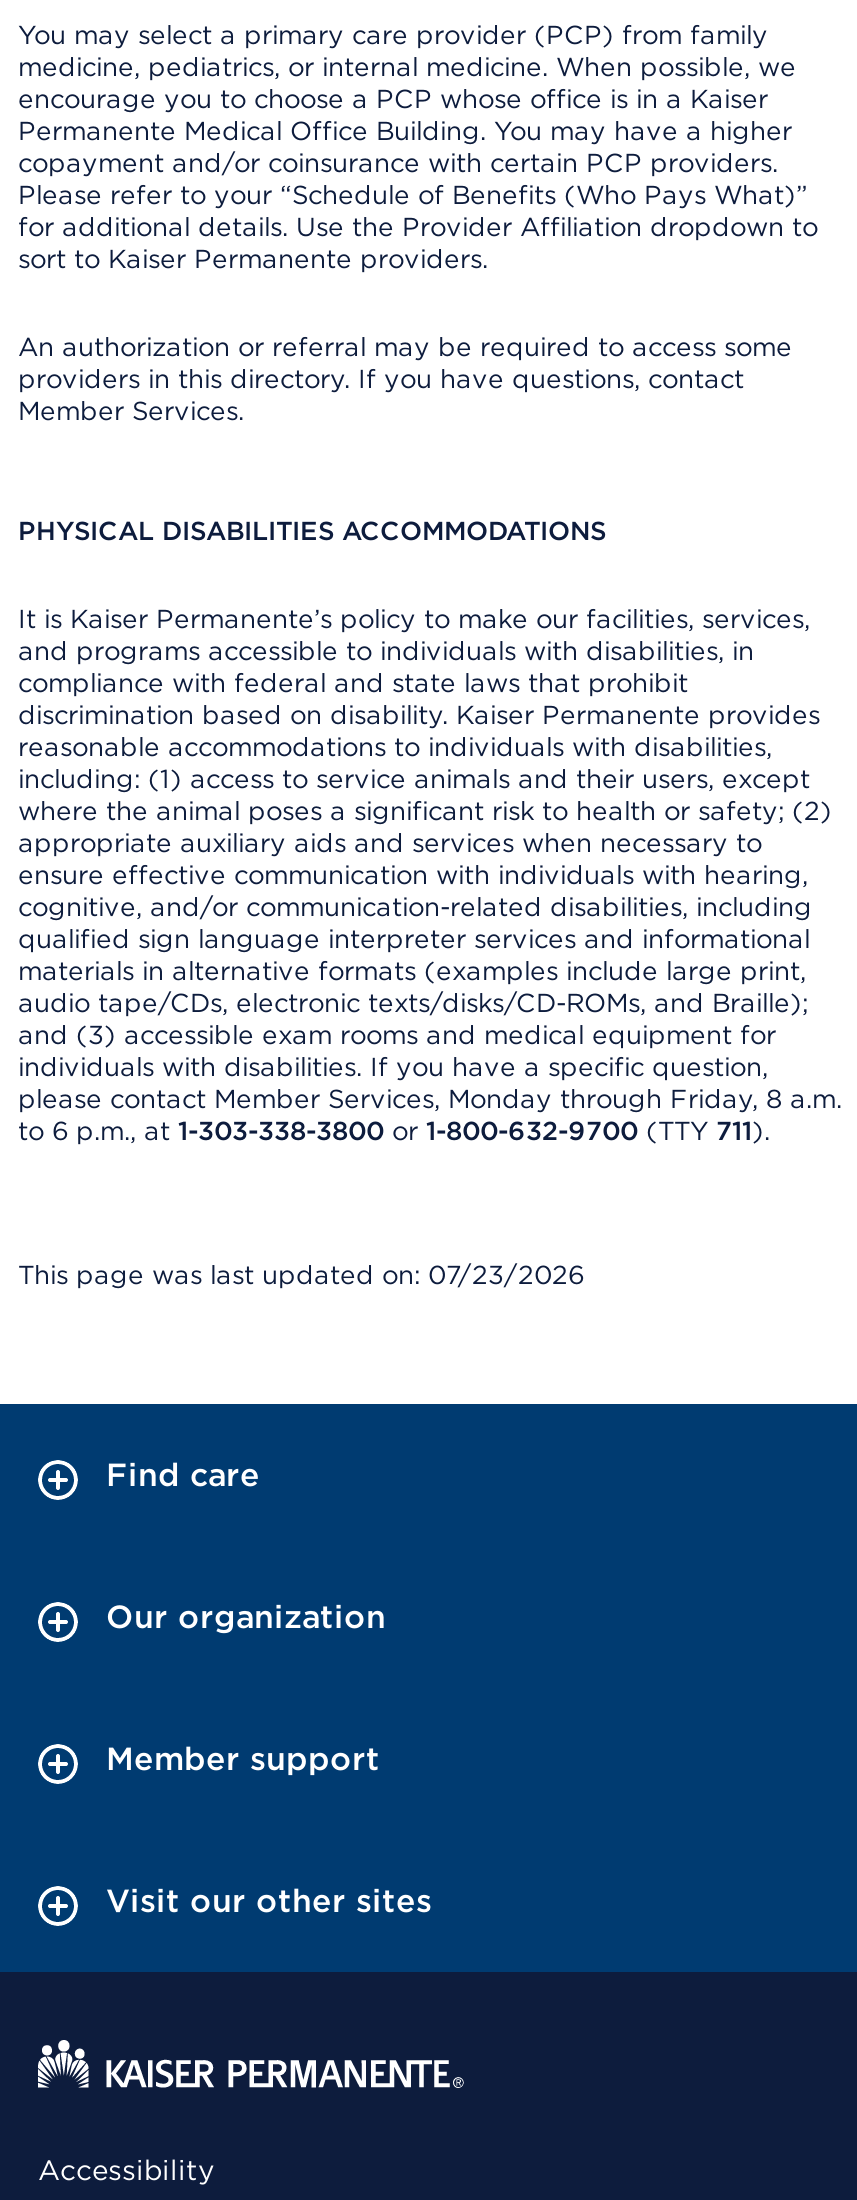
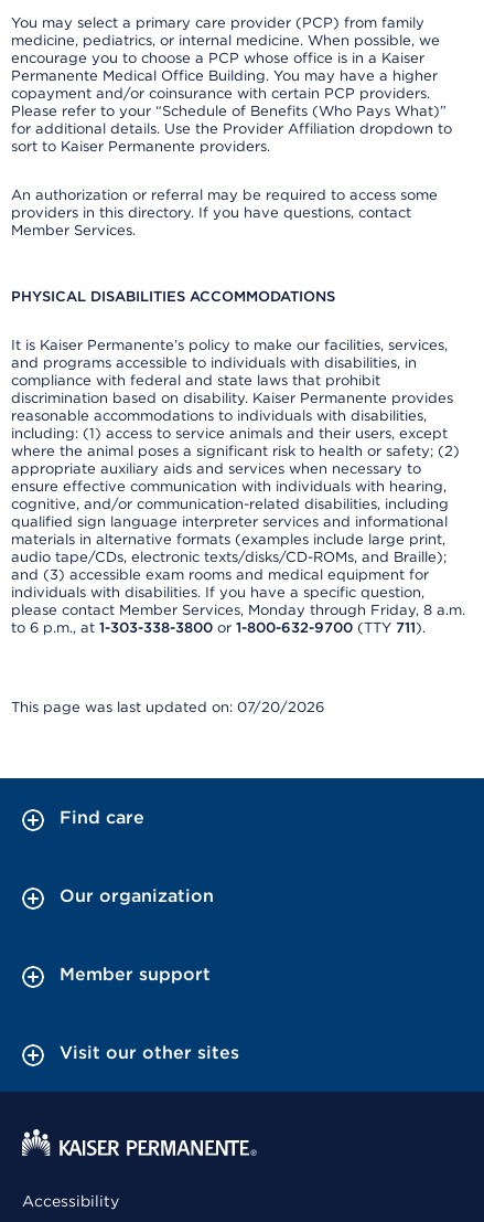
[18,1260,584,1290] This page was last updated on: 07/23/2026 -> [11,699,324,715] This page was last updated on: 07/20/2026

